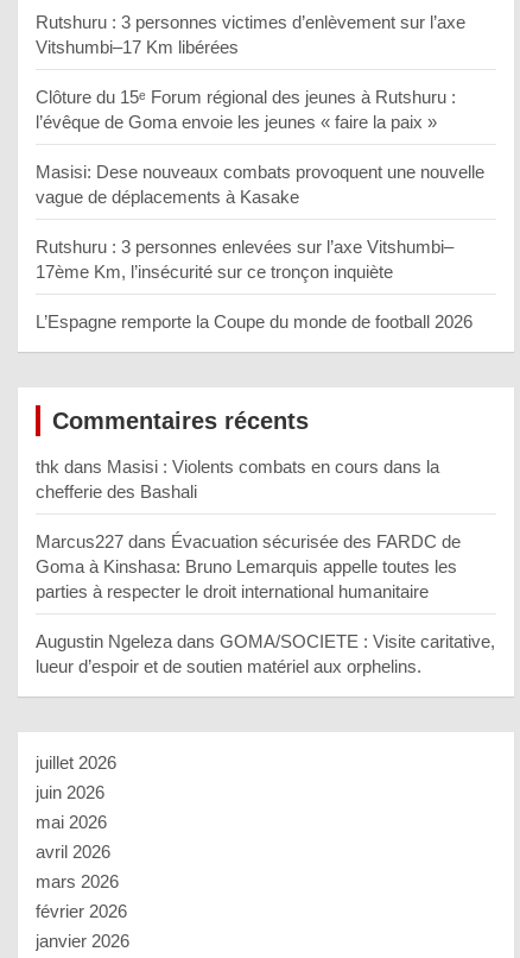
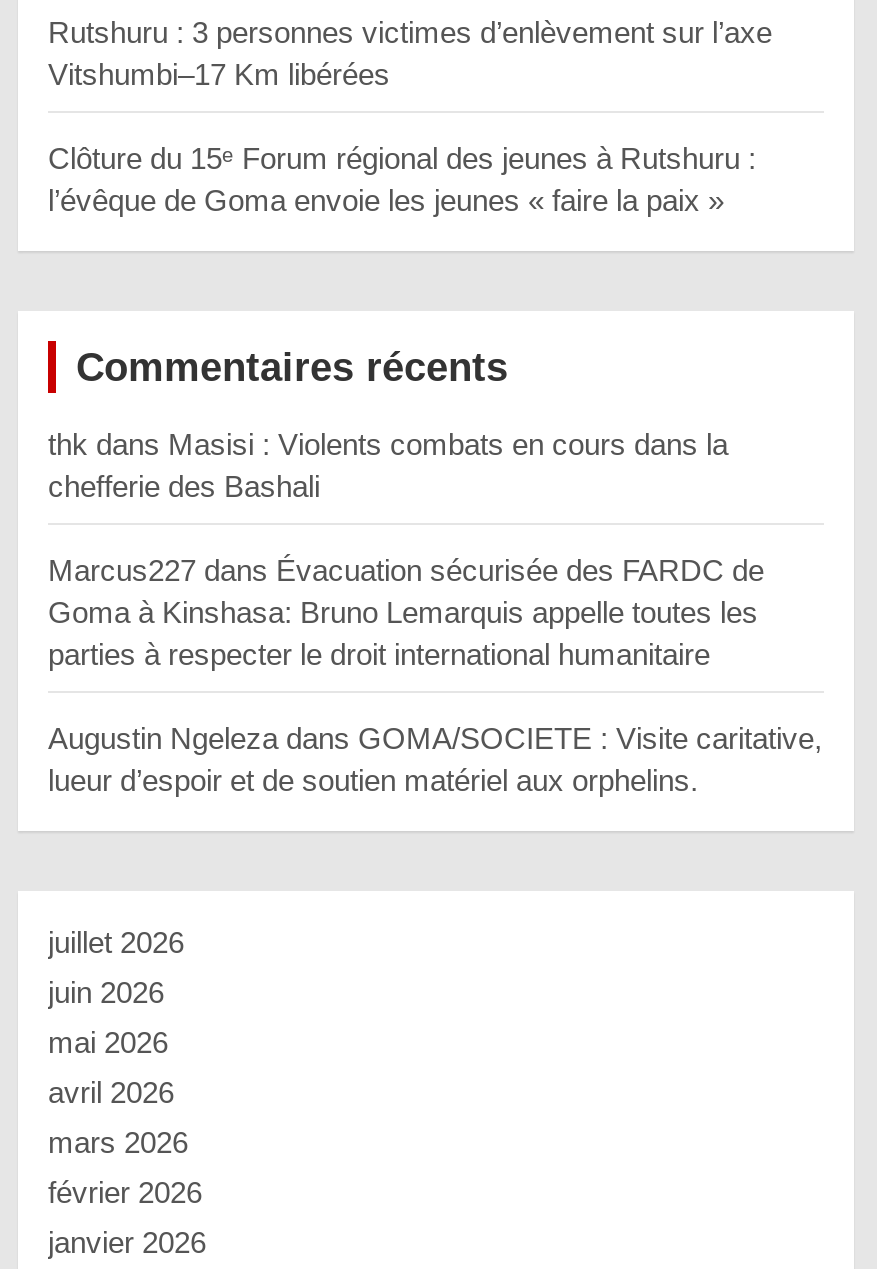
[36,161,484,331] Masisi: Dese nouveaux combats provoquent une nouvelle | vague de déplacements à Kasake | Rutshuru : 3 personnes enlevées sur l’axe Vitshumbi– | 17ème Km, l’insécurité sur ce tronçon inquiète | L’Espagne remporte la Coupe du monde de football 2026 -> none

